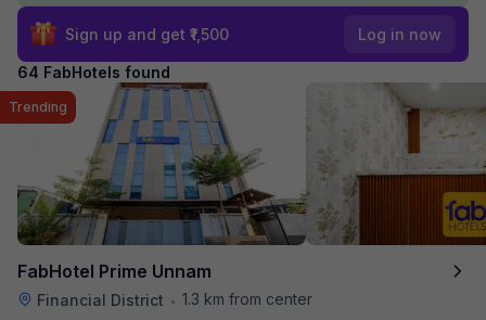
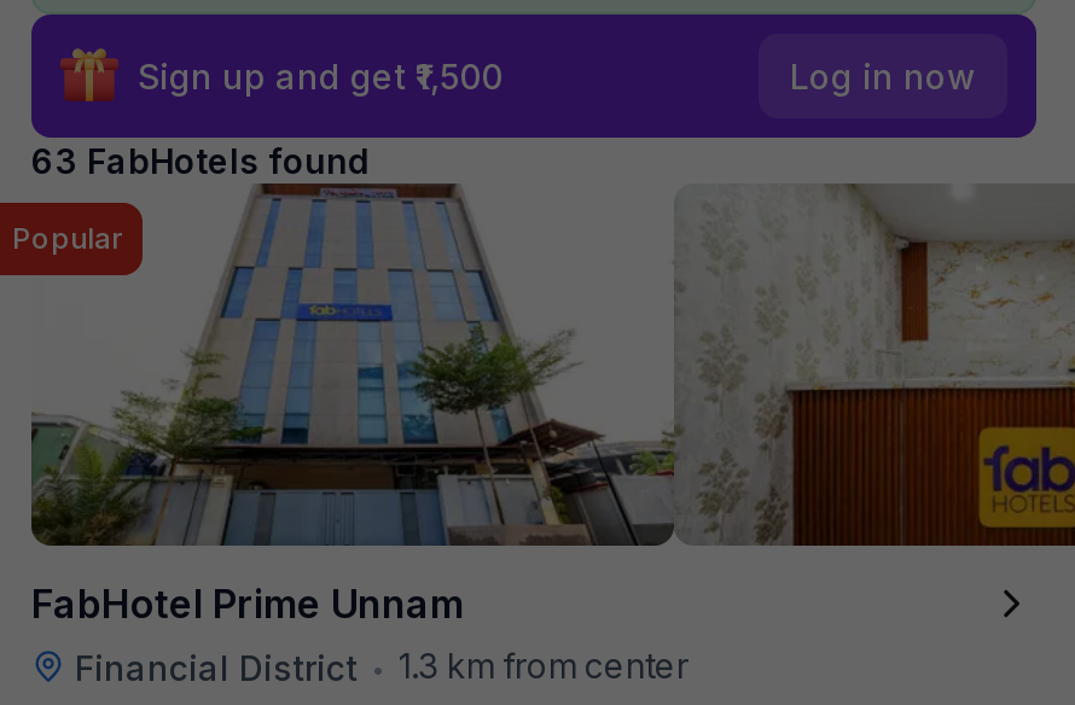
[17,62,170,81] 64 FabHotels found -> [31,139,370,180] 63 FabHotels found
[9,98,67,114] Trending -> [12,219,123,255] Popular

